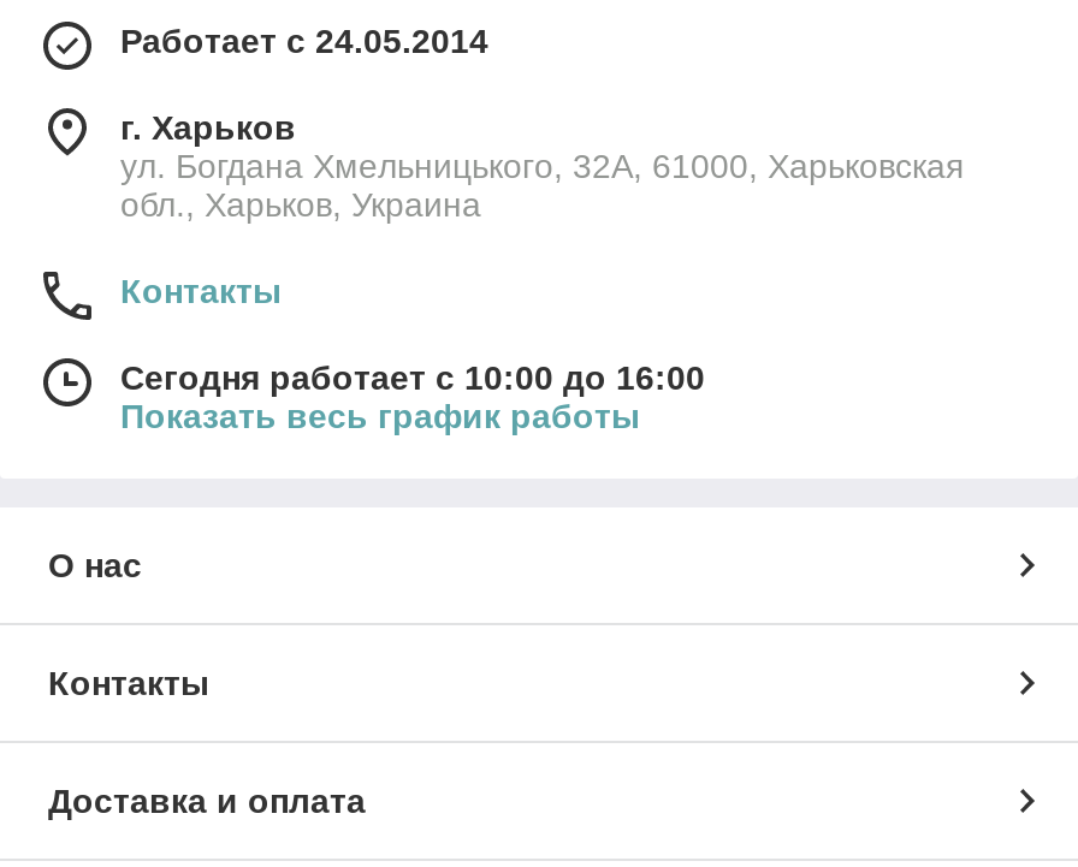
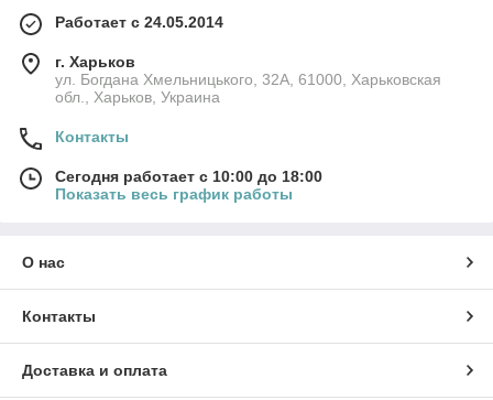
[120,358,705,396] Сегодня работает с 10:00 до 16:00 -> [55,167,322,185] Сегодня работает с 10:00 до 18:00

